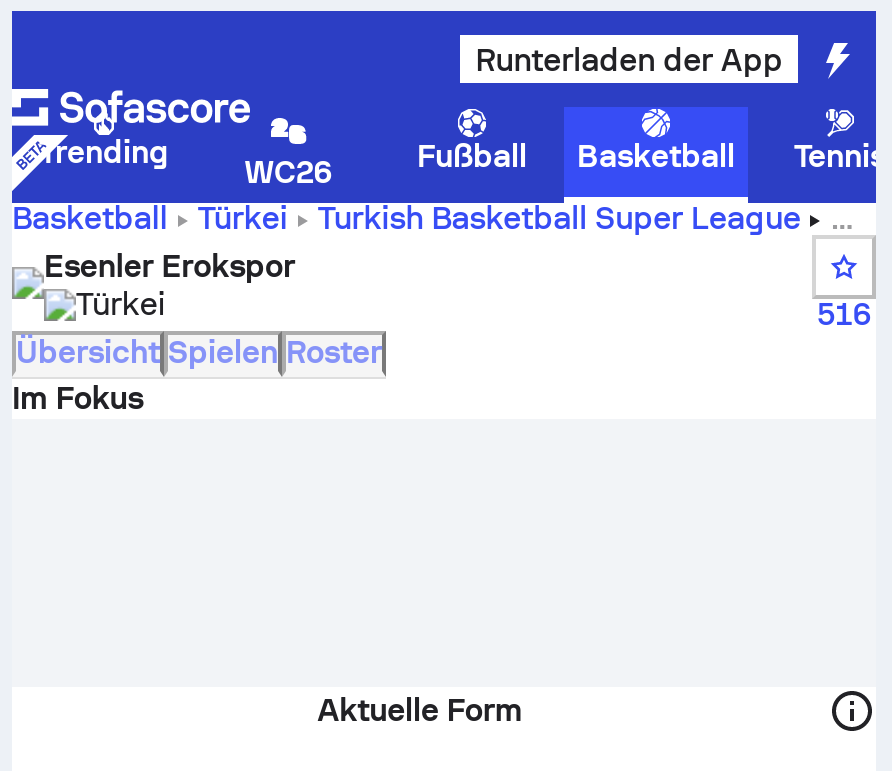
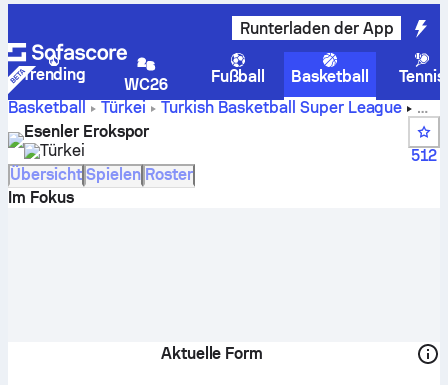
[817,295,871,333] 516 -> [410,146,437,165] 512

